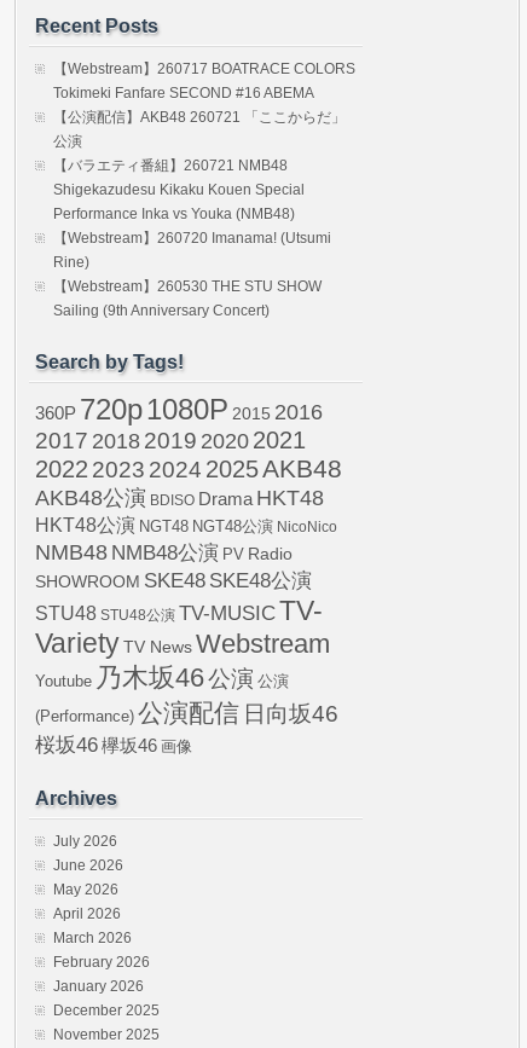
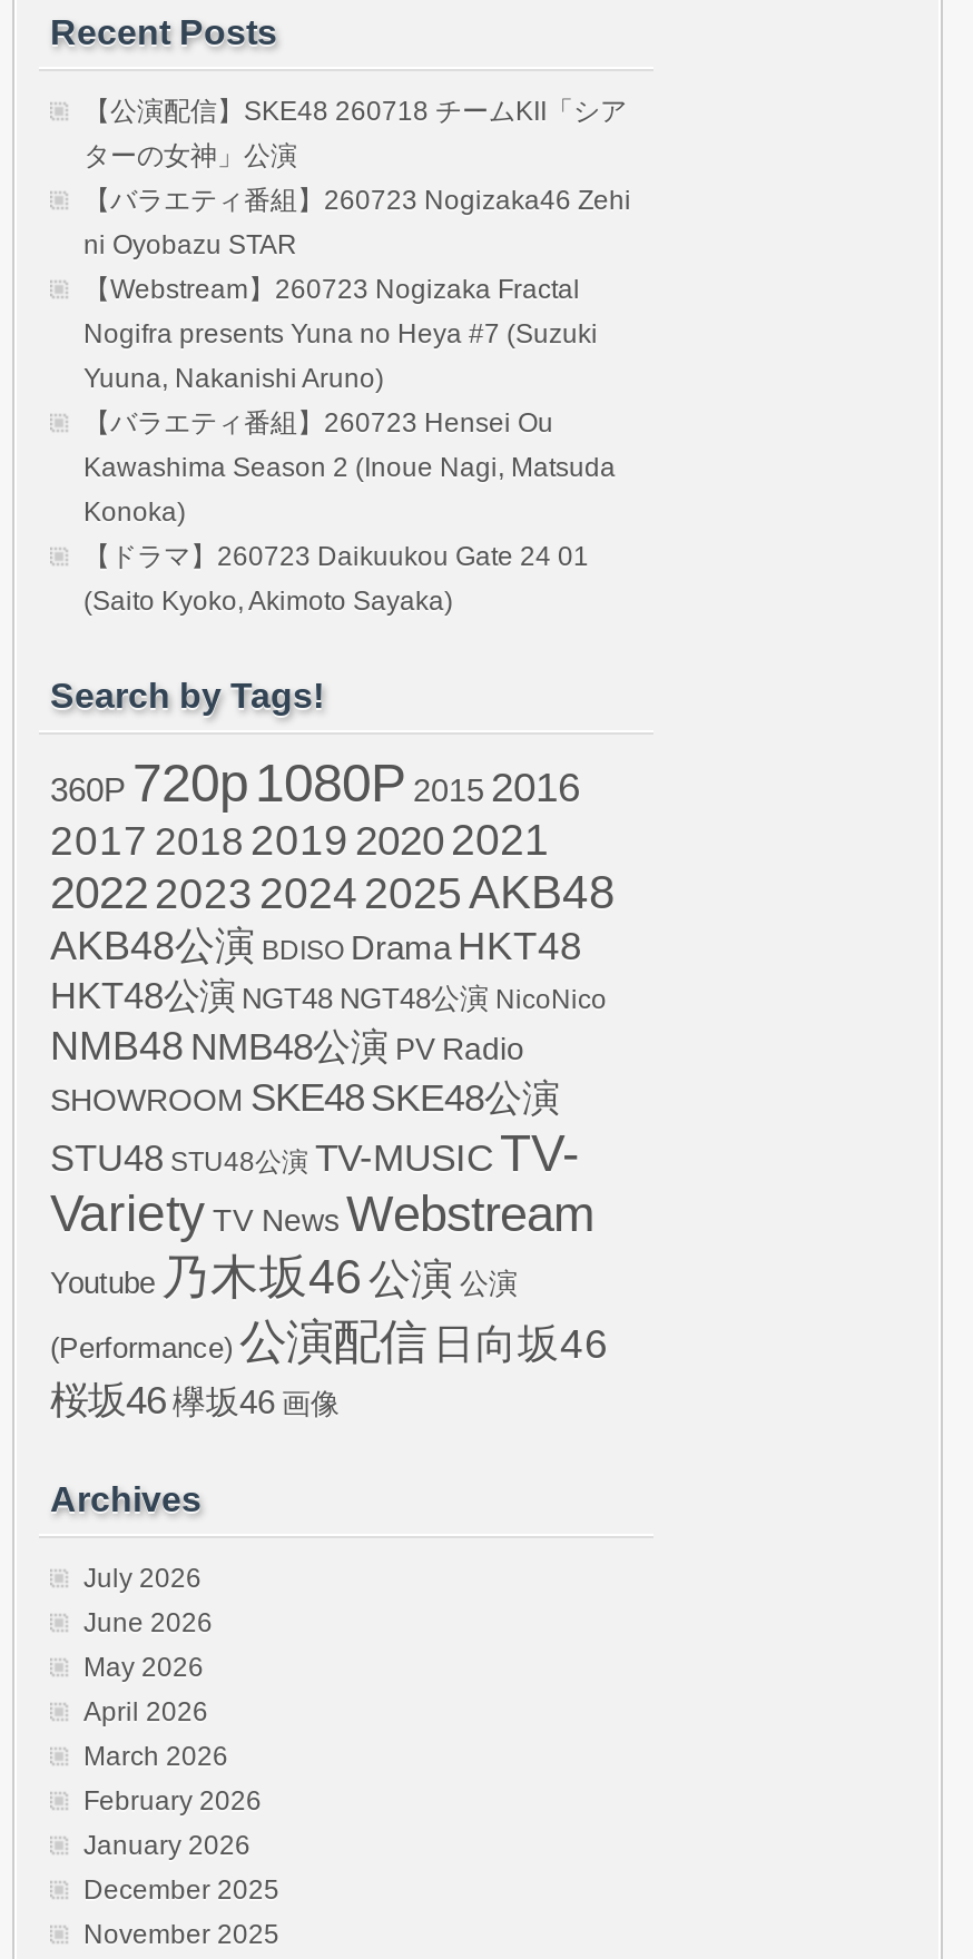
[53,60,355,319] 【Webstream】260717 BOATRACE COLORS | Tokimeki Fanfare SECOND #16 ABEMA | 【公演配信】AKB48 260721 「ここからだ」 | 公演 | 【バラエティ番組】260721 NMB48 | Shigekazudesu Kikaku Kouen Special | Performance Inka vs Youka (NMB48) | 【Webstream】260720 Imanama! (Utsumi | Rine) | 【Webstream】260530 THE STU SHOW | Sailing (9th Anniversary Concert) -> [83,96,631,617] 【公演配信】SKE48 260718 チームKII「シア | ターの女神」公演 | 【バラエティ番組】260723 Nogizaka46 Zehi | ni Oyobazu STAR | 【Webstream】260723 Nogizaka Fractal | Nogifra presents Yuna no Heya #7 (Suzuki | Yuuna, Nakanishi Aruno) | 【バラエティ番組】260723 Hensei Ou | Kawashima Season 2 (Inoue Nagi, Matsuda | Konoka) | 【ドラマ】260723 Daikuukou Gate 24 01 | (Saito Kyoko, Akimoto Sayaka)

